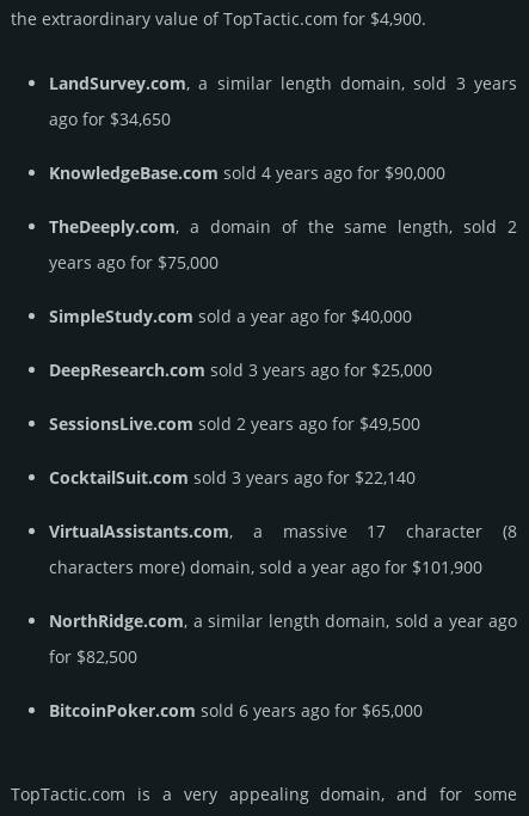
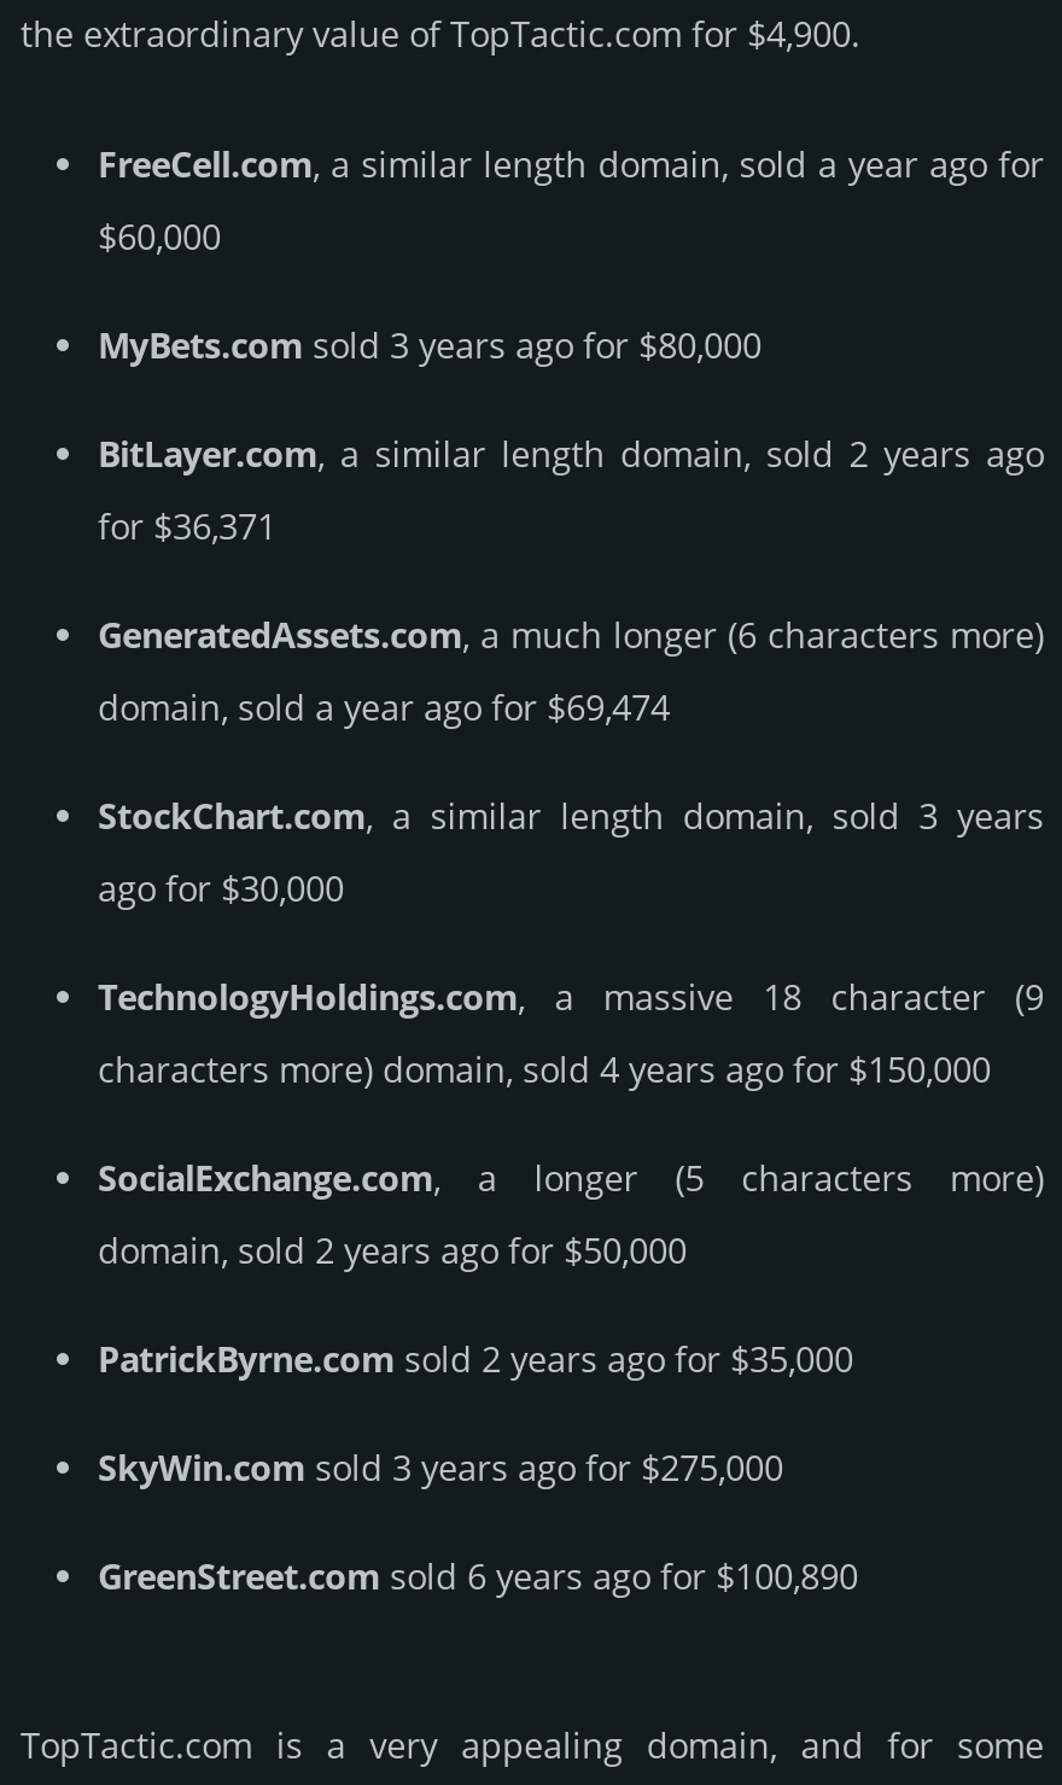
[49,72,517,722] LandSurvey.com, a similar length domain, sold 3 years | ago for $34,650 | KnowledgeBase.com sold 4 years ago for $90,000 | TheDeeply.com, a domain of the same length, sold 2 | years ago for $75,000 | SimpleStudy.com sold a year ago for $40,000 | DeepResearch.com sold 3 years ago for $25,000 | SessionsLive.com sold 2 years ago for $49,500 | CocktailSuit.com sold 3 years ago for $22,140 | VirtualAssistants.com, a massive 17 character (8 | characters more) domain, sold a year ago for $101,900 | NorthRidge.com, a similar length domain, sold a year ago | for $82,500 | BitcoinPoker.com sold 6 years ago for $65,000 -> [98,142,1044,1600] FreeCell.com, a similar length domain, sold a year ago for | $60,000 | MyBets.com sold 3 years ago for $80,000 | BitLayer.com, a similar length domain, sold 2 years ago | for $36,371 | GeneratedAssets.com, a much longer (6 characters more) | domain, sold a year ago for $69,474 | StockChart.com, a similar length domain, sold 3 years | ago for $30,000 | TechnologyHoldings.com, a massive 18 character (9 | characters more) domain, sold 4 years ago for $150,000 | SocialExchange.com, a longer (5 characters more) | domain, sold 2 years ago for $50,000 | PatrickByrne.com sold 2 years ago for $35,000 | SkyWin.com sold 3 years ago for $275,000 | GreenStreet.com sold 6 years ago for $100,890

